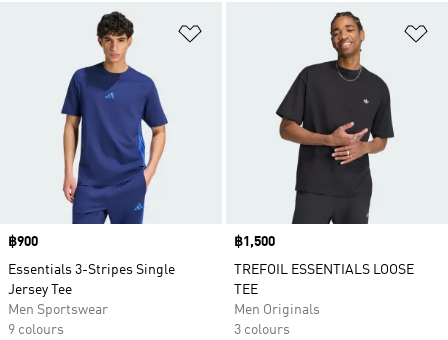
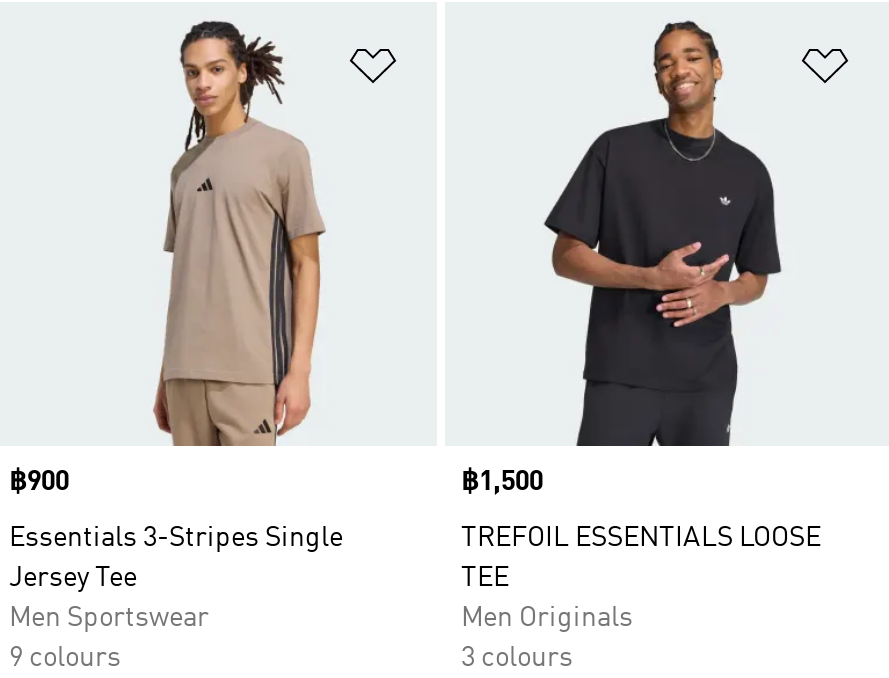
[60,12,169,225] [image] -> [115,20,327,448] [image]

